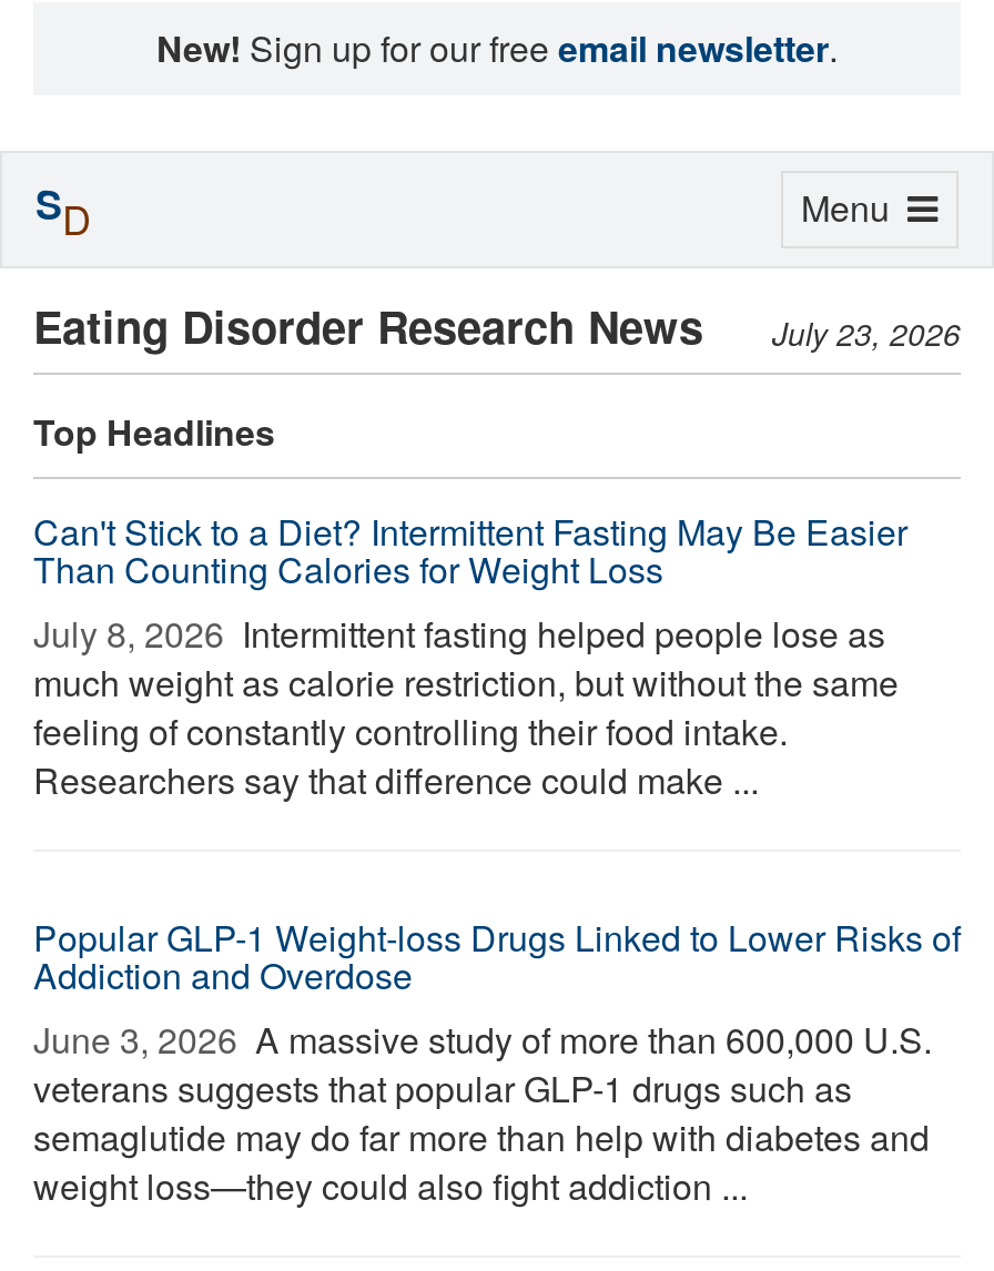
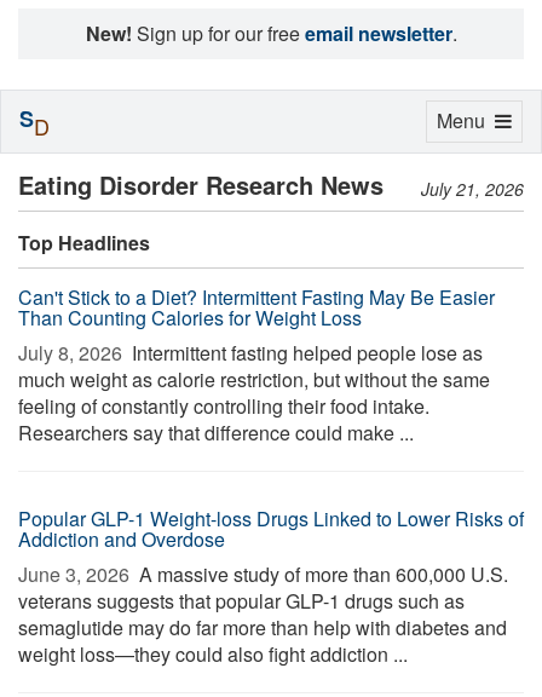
[33,293,961,357] Eating Disorder Research News July 23, 2026 -> [18,167,524,202] Eating Disorder Research News July 21, 2026

